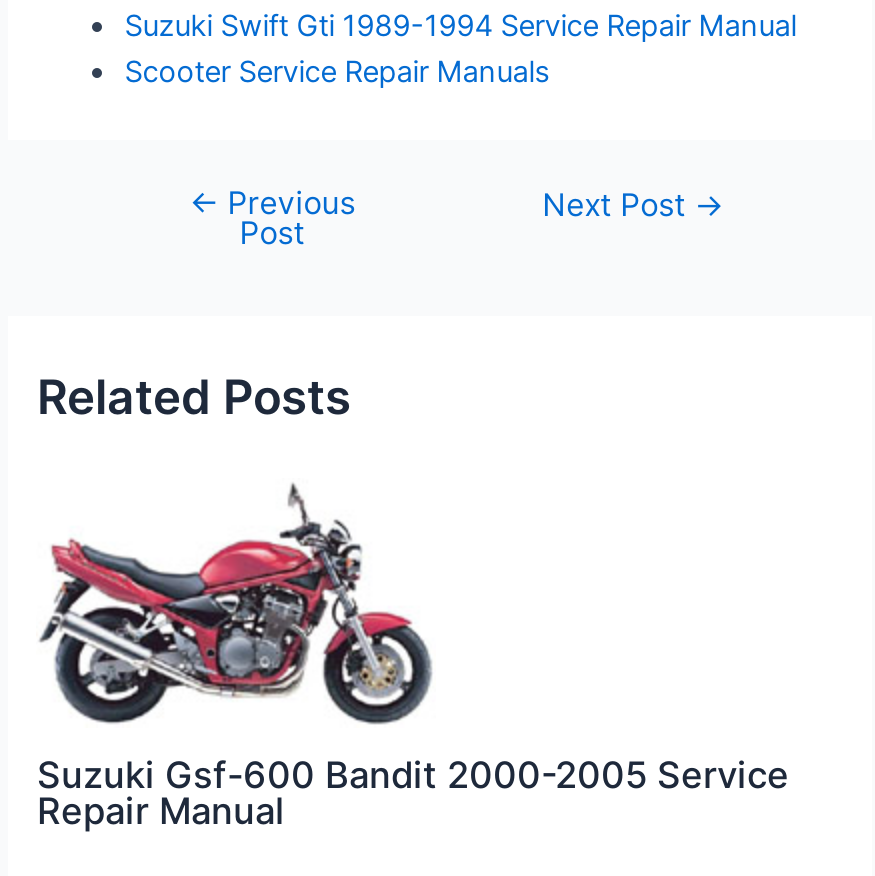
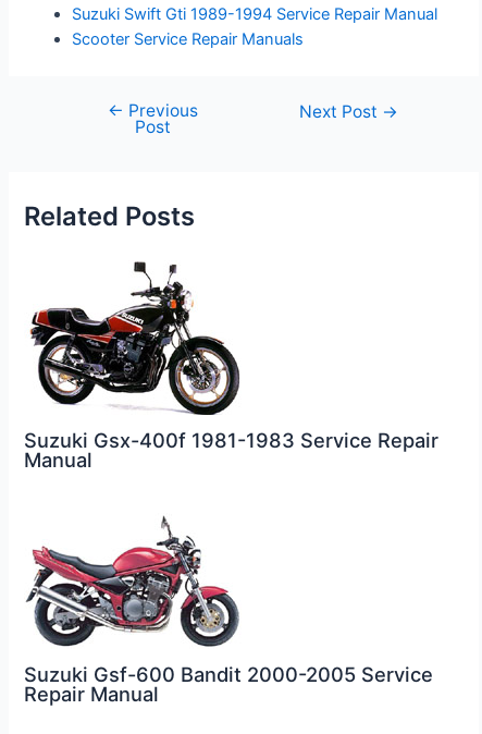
none -> [24,260,439,472] [image] | Suzuki Gsx-400f 1981-1983 Service Repair | Manual

